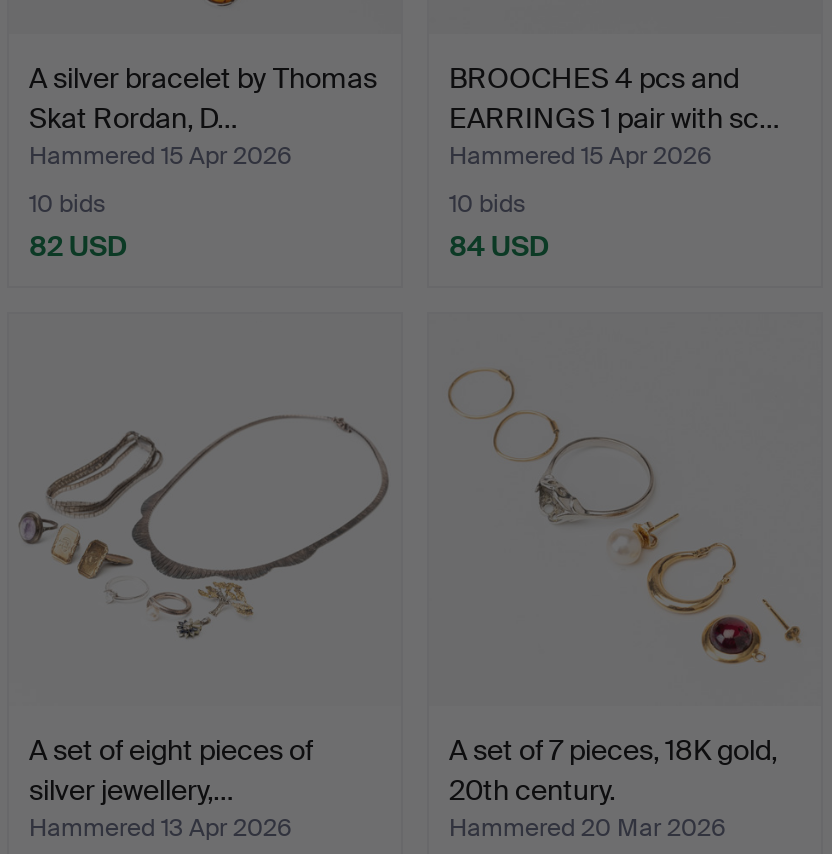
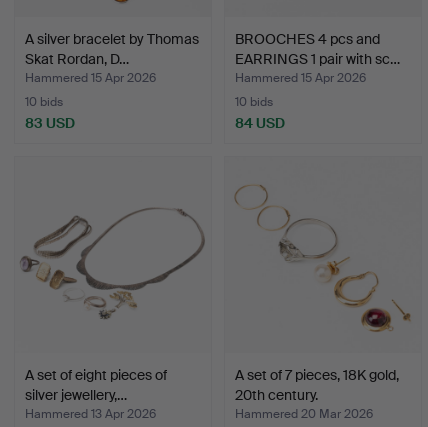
[29,228,127,264] 82 USD -> [25,114,75,132] 83 USD

